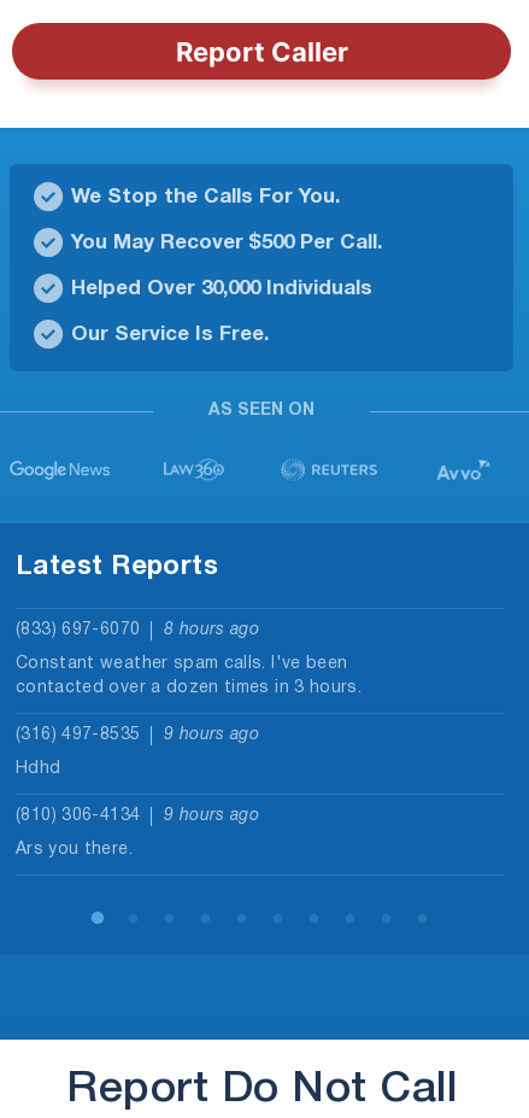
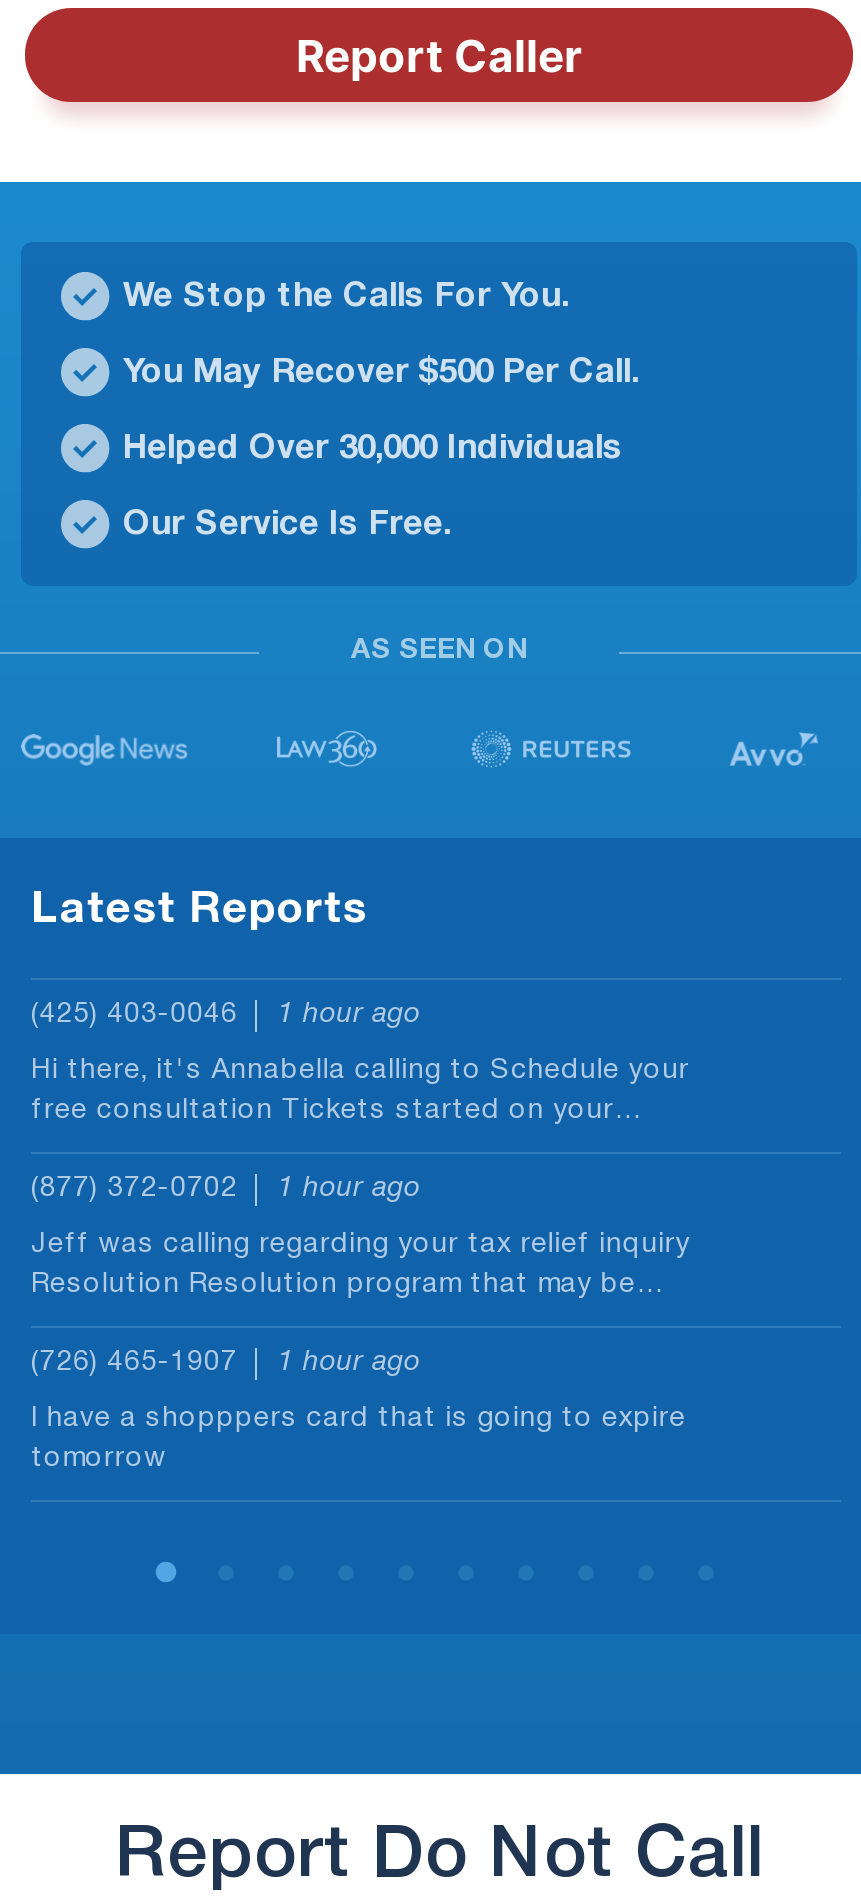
[16,623,362,858] (833) 697-6070 | 8 hours ago | Constant weather spam calls. I've been | contacted over a dozen times in 3 hours. | (316) 497-8535 | 9 hours ago | Hdhd | (810) 306-4134 | 9 hours ago | Ars you there. -> [31,1002,690,1472] (425) 403-0046 | 1 hour ago | Hi there, it's Annabella calling to Schedule your | free consultation Tickets started on your… | (877) 372-0702 | 1 hour ago | Jeff was calling regarding your tax relief inquiry | Resolution Resolution program that may be… | (726) 465-1907 | 1 hour ago | I have a shopppers card that is going to expire | tomorrow

